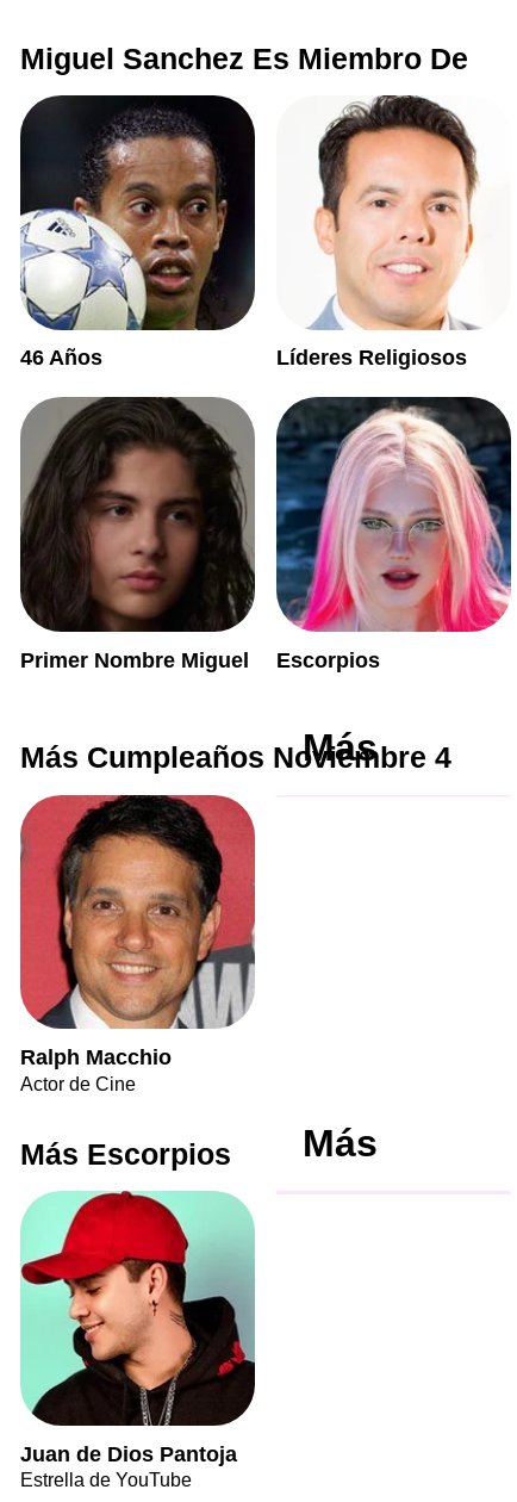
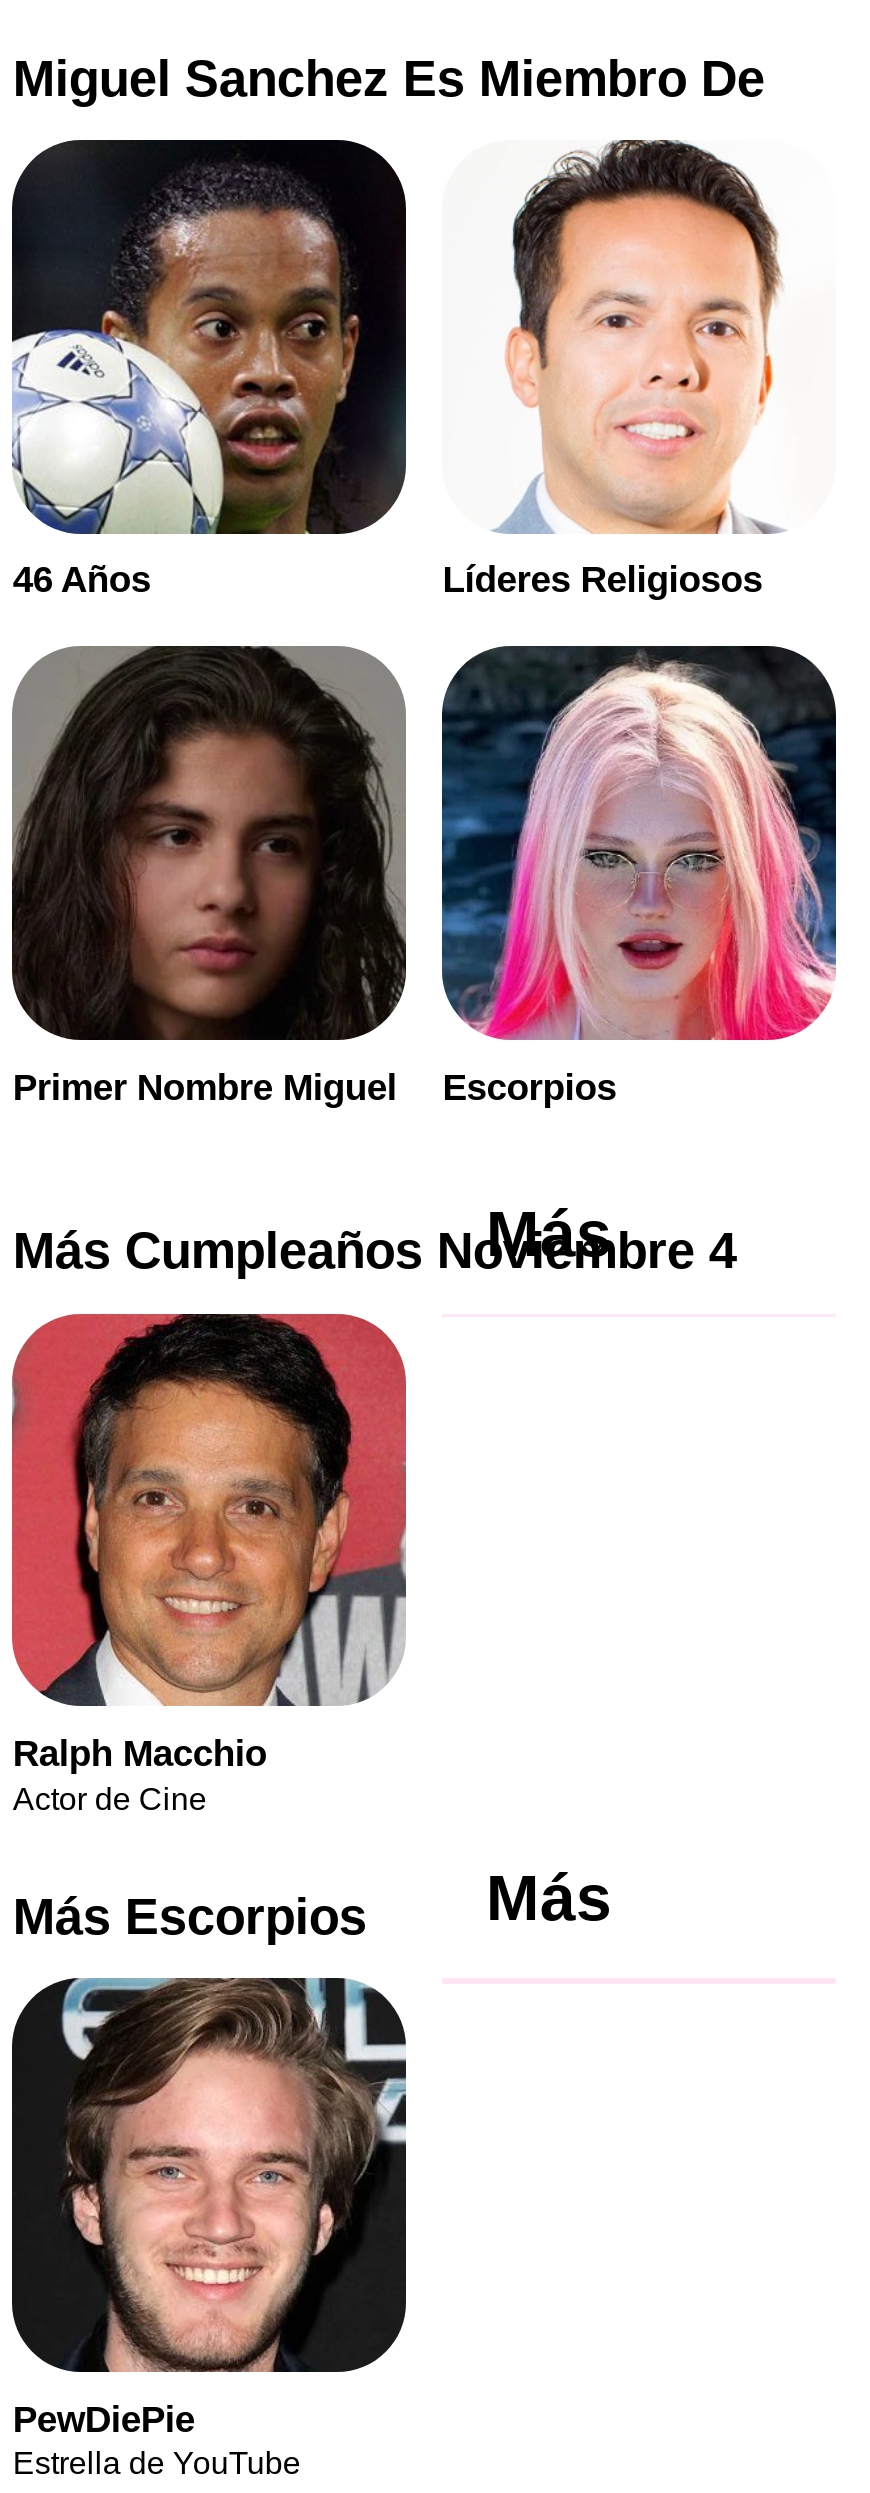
[20,1191,255,1466] [image] | Juan de Dios Pantoja -> [10,1976,408,2439] [image] | PewDiePie

